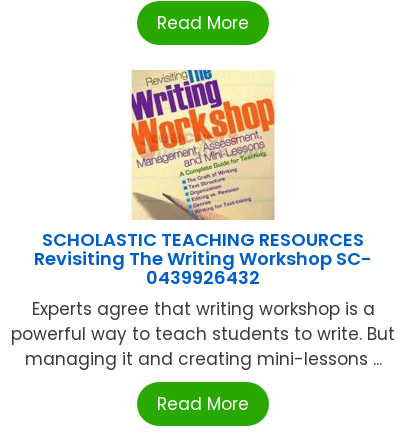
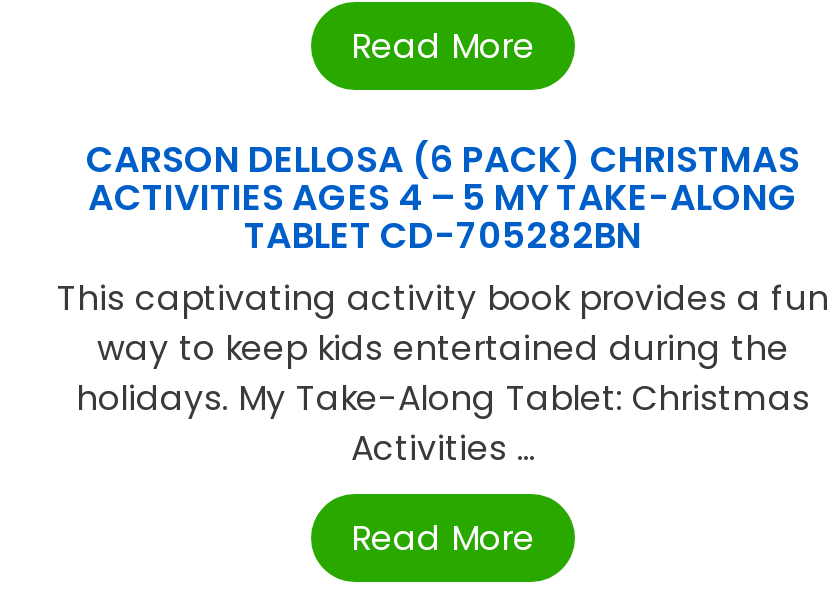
[11,227,395,371] SCHOLASTIC TEACHING RESOURCES | Revisiting The Writing Workshop SC- | 0439926432 | Experts agree that writing workshop is a | powerful way to teach students to write. But | managing it and creating mini-lessons ... -> [57,134,829,472] CARSON DELLOSA (6 PACK) CHRISTMAS | ACTIVITIES AGES 4 – 5 MY TAKE-ALONG | TABLET CD-705282BN | This captivating activity book provides a fun | way to keep kids entertained during the | holidays. My Take-Along Tablet: Christmas | Activities ...

